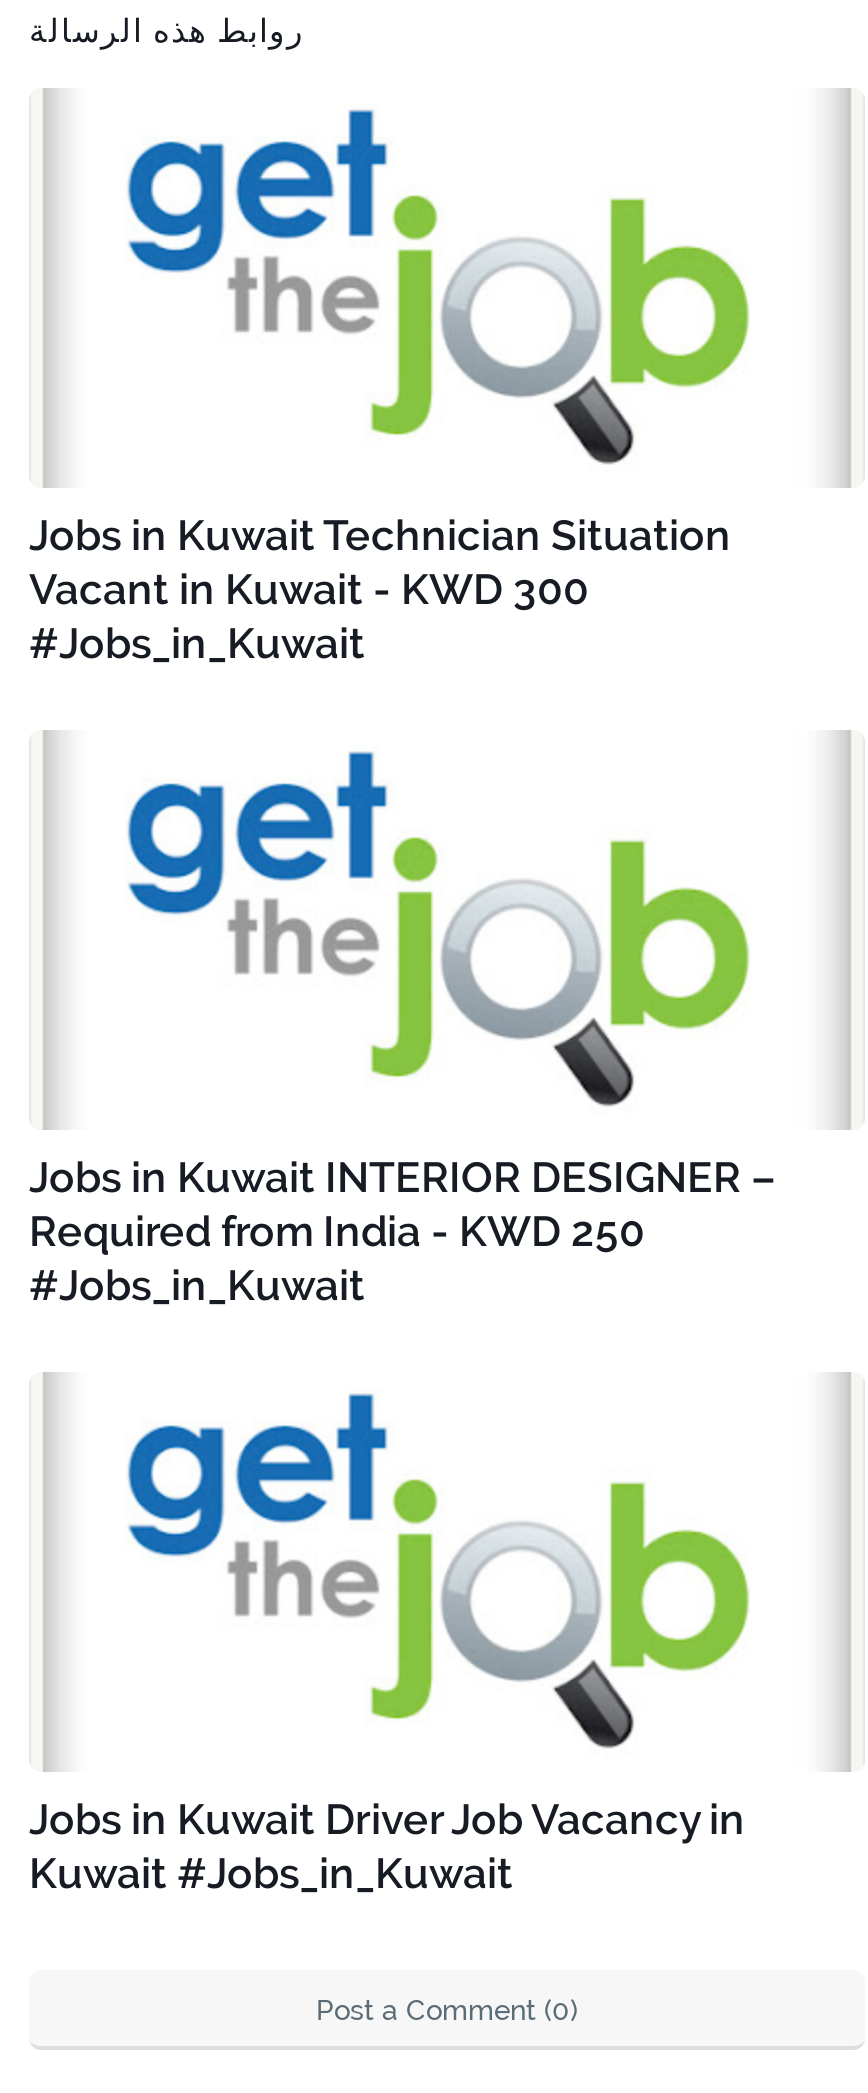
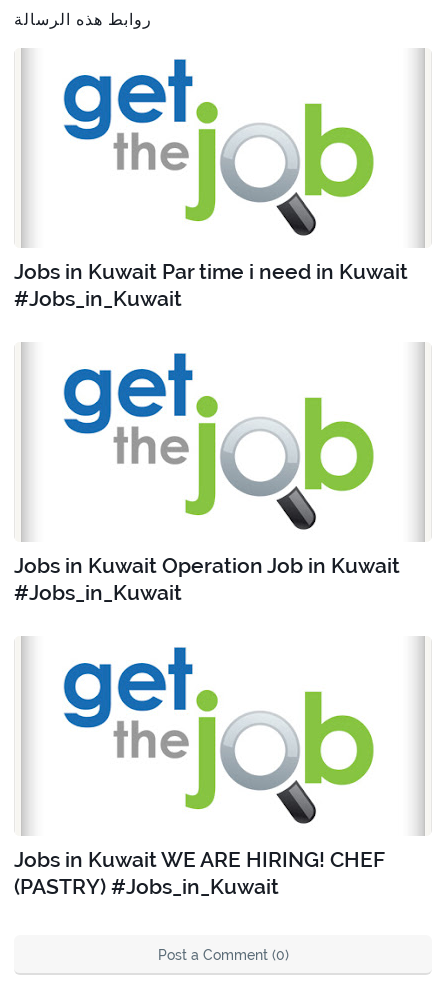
[29,511,731,615] Jobs in Kuwait Technician Situation | Vacant in Kuwait - KWD 300 -> [14,259,408,284] Jobs in Kuwait Par time i need in Kuwait
[29,1153,775,1257] Jobs in Kuwait INTERIOR DESIGNER – | Required from India - KWD 250 -> [14,553,400,578] Jobs in Kuwait Operation Job in Kuwait
[29,1795,745,1845] Jobs in Kuwait Driver Job Vacancy in -> [14,847,385,872] Jobs in Kuwait WE ARE HIRING! CHEF
[29,1849,513,1899] Kuwait #Jobs_in_Kuwait -> [14,874,279,899] (PASTRY) #Jobs_in_Kuwait

